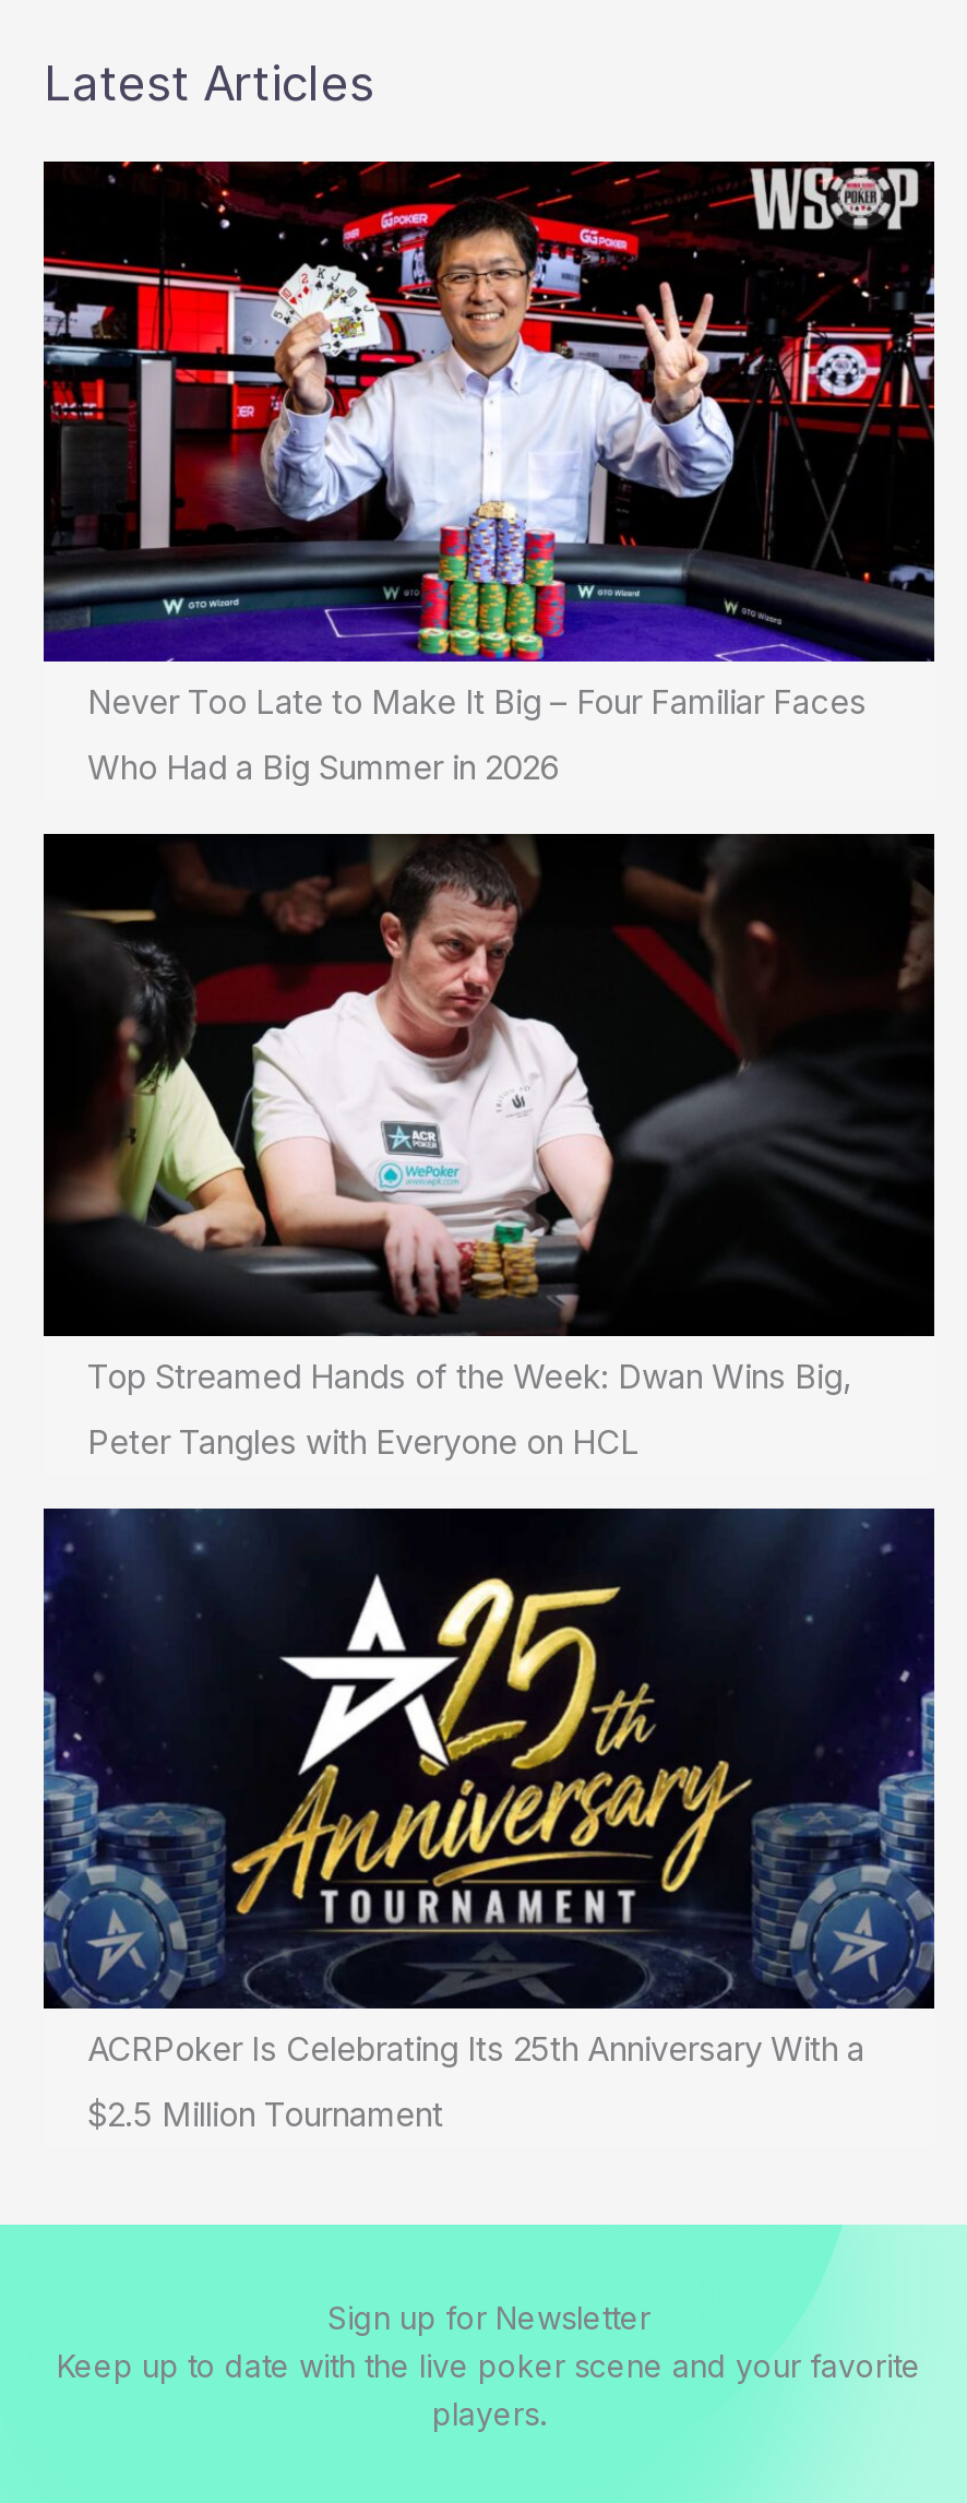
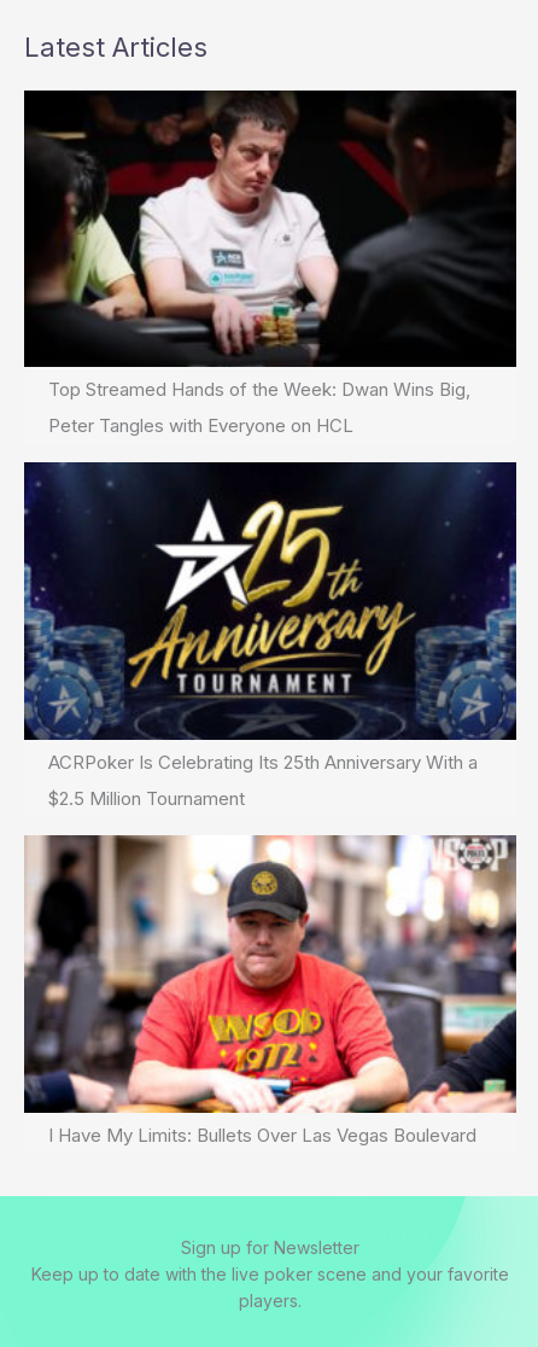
[41,159,936,788] [image] | Never Too Late to Make It Big – Four Familiar Faces | Who Had a Big Summer in 2026 -> none
moved [41,832,934,2135] -> [23,89,516,810]: [image] | Top Streamed Hands of the Week: Dwan Wins Big, | Peter Tangles with Everyone on HCL | ACRPoker Is Celebrating Its 25th Anniversary With a | $2.5 Million Tournament
none -> [23,834,517,1147] [image] | I Have My Limits: Bullets Over Las Vegas Boulevard

